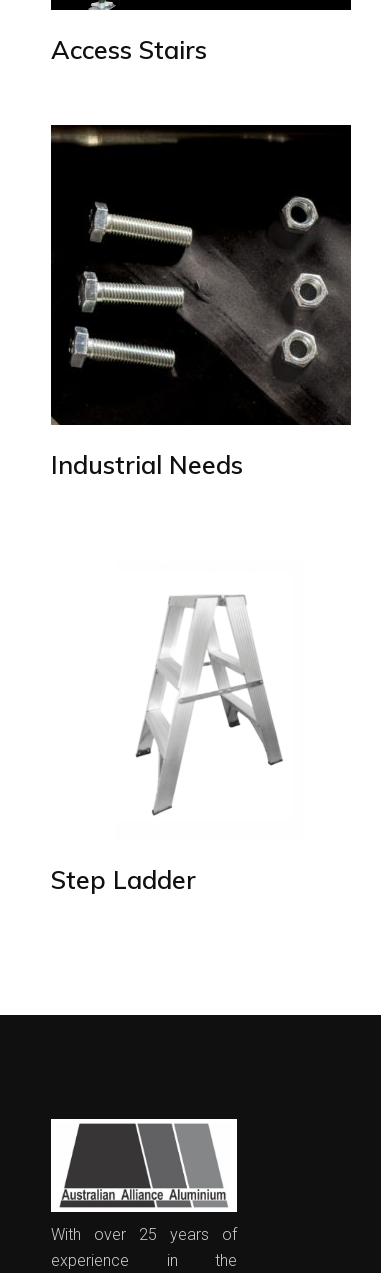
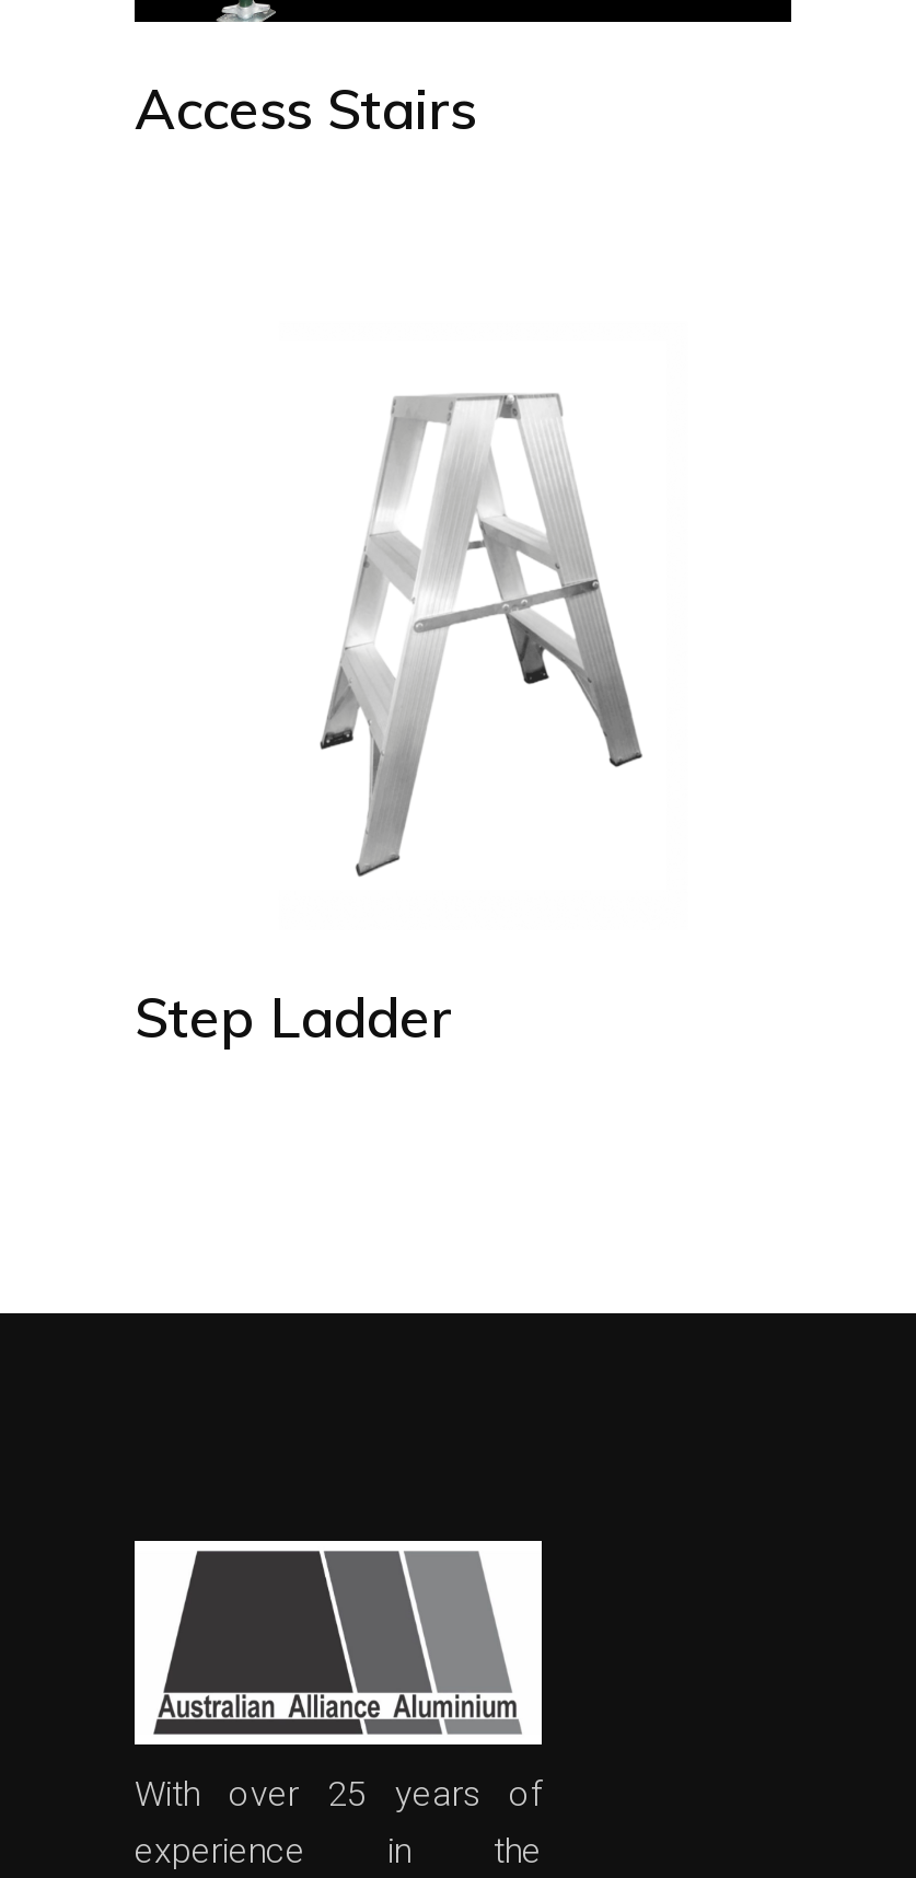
[50,124,352,480] [image] | Industrial Needs -> none

